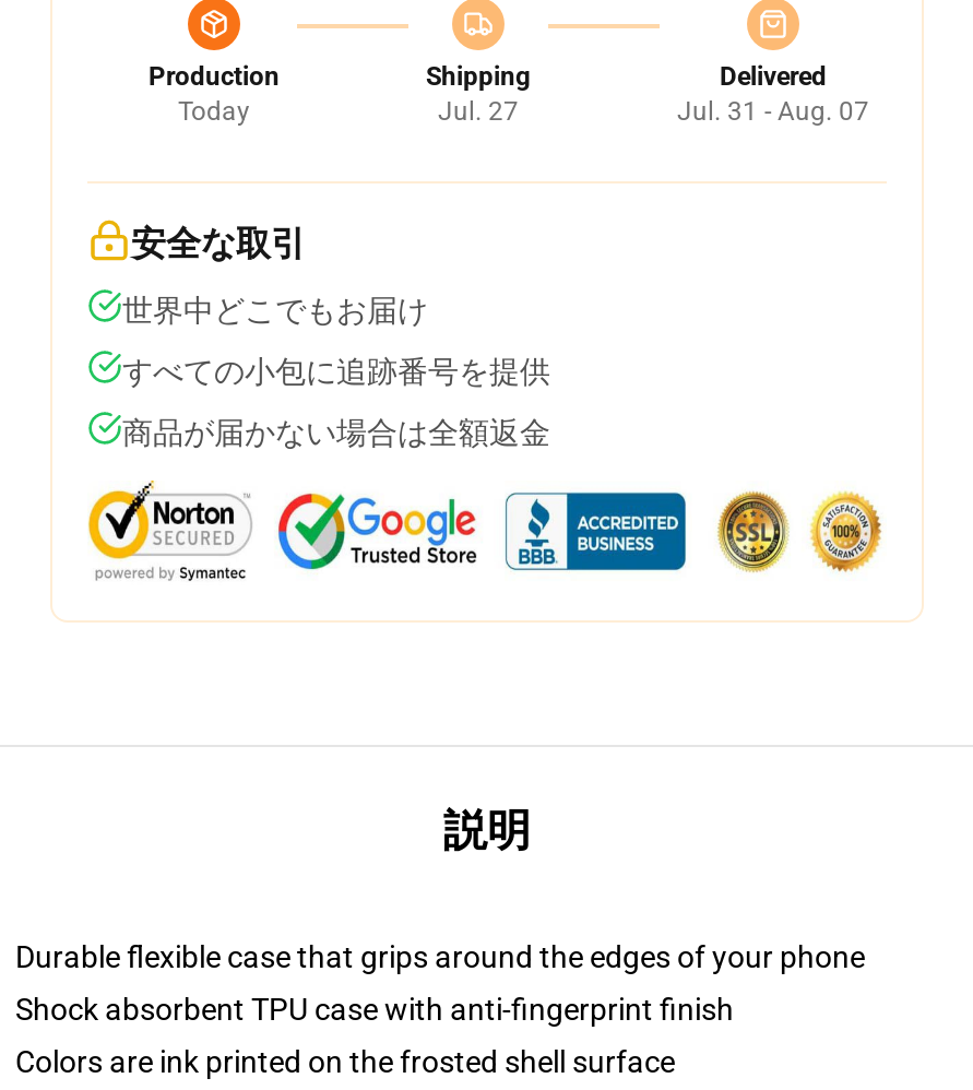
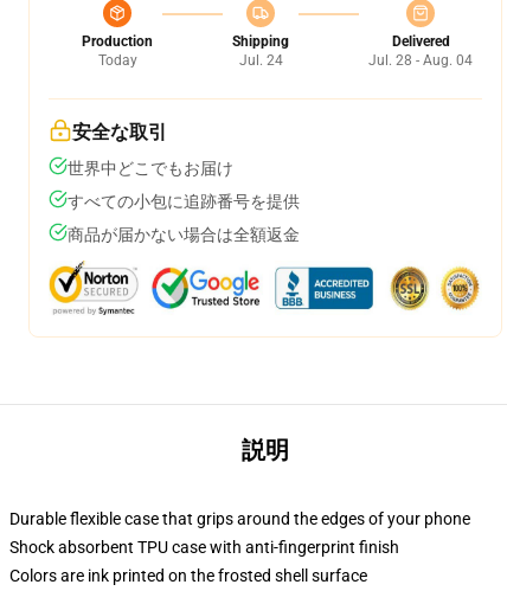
[438,96,519,127] Jul. 27 -> [239,52,283,69] Jul. 24
[677,96,869,127] Jul. 31 - Aug. 07 -> [368,52,473,69] Jul. 28 - Aug. 04

